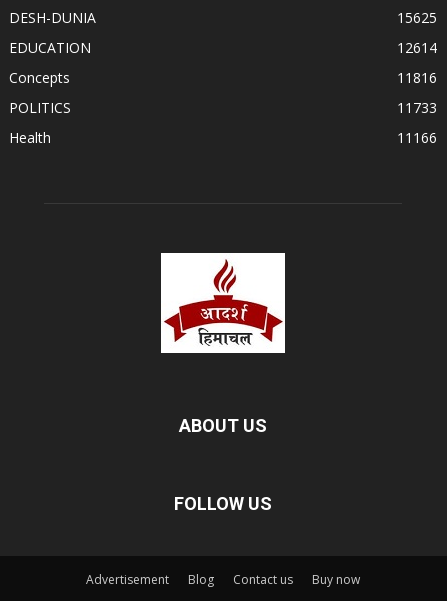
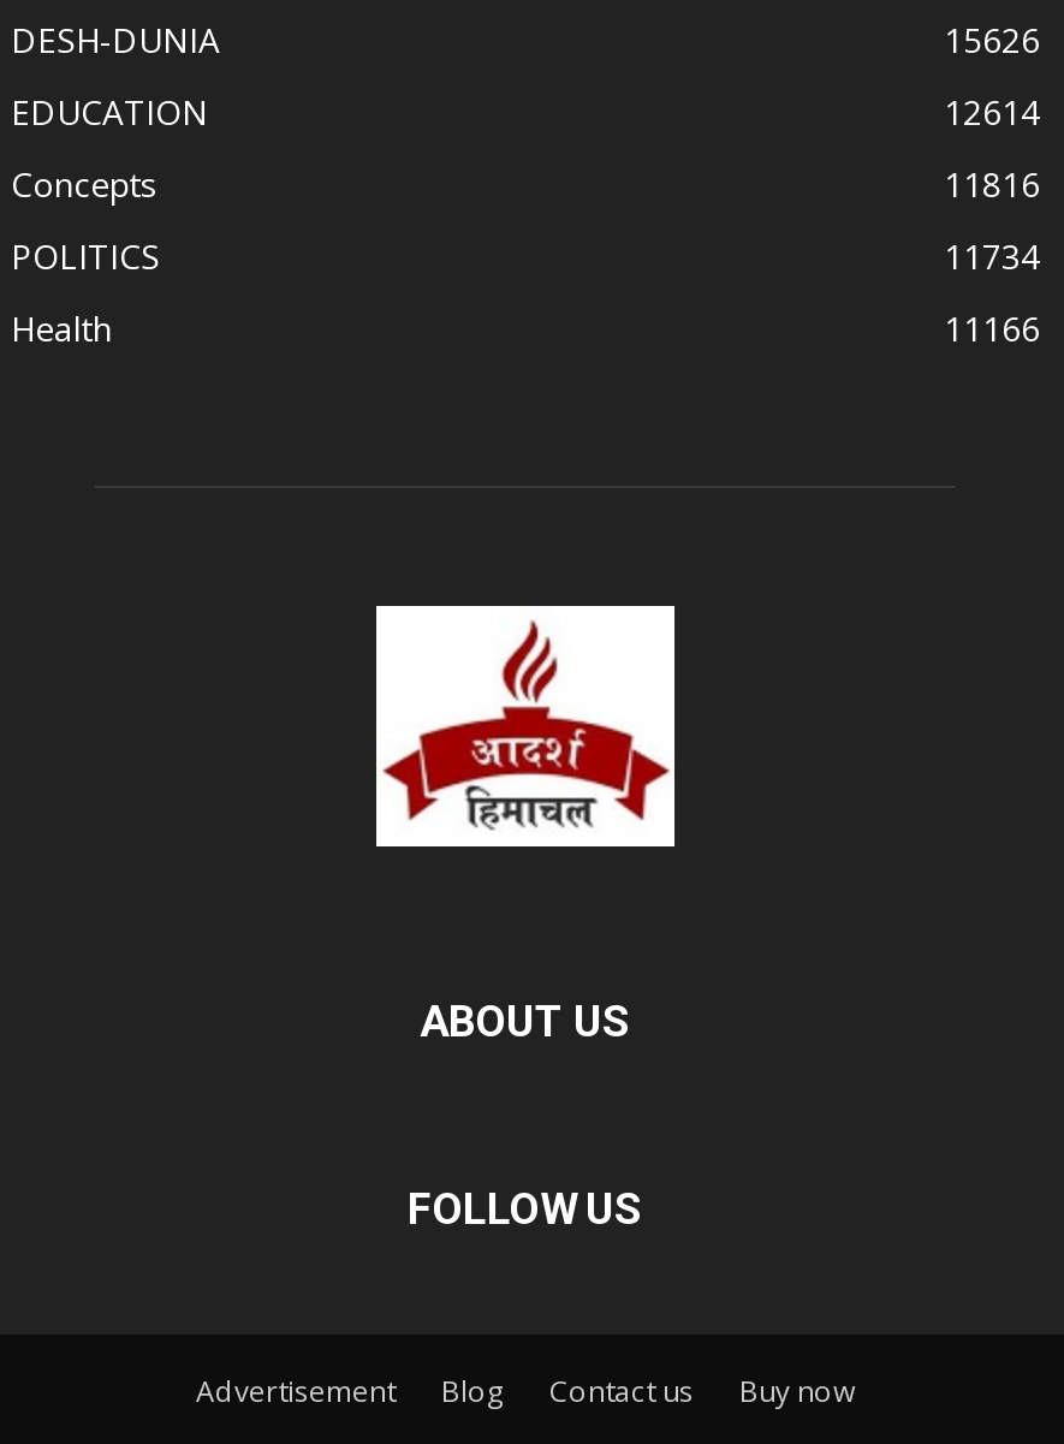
[397,8,437,27] 15625 -> [944,17,1040,63] 15626
[397,98,437,117] 11733 -> [944,233,1040,279] 11734

